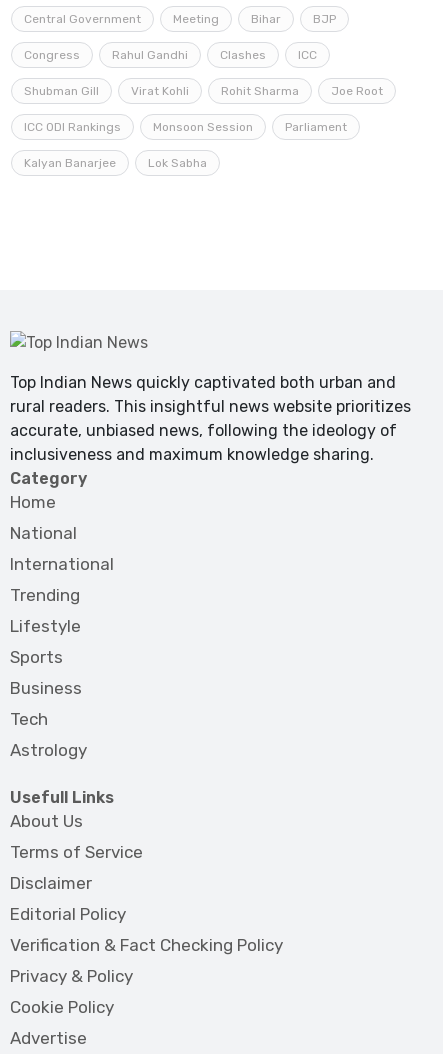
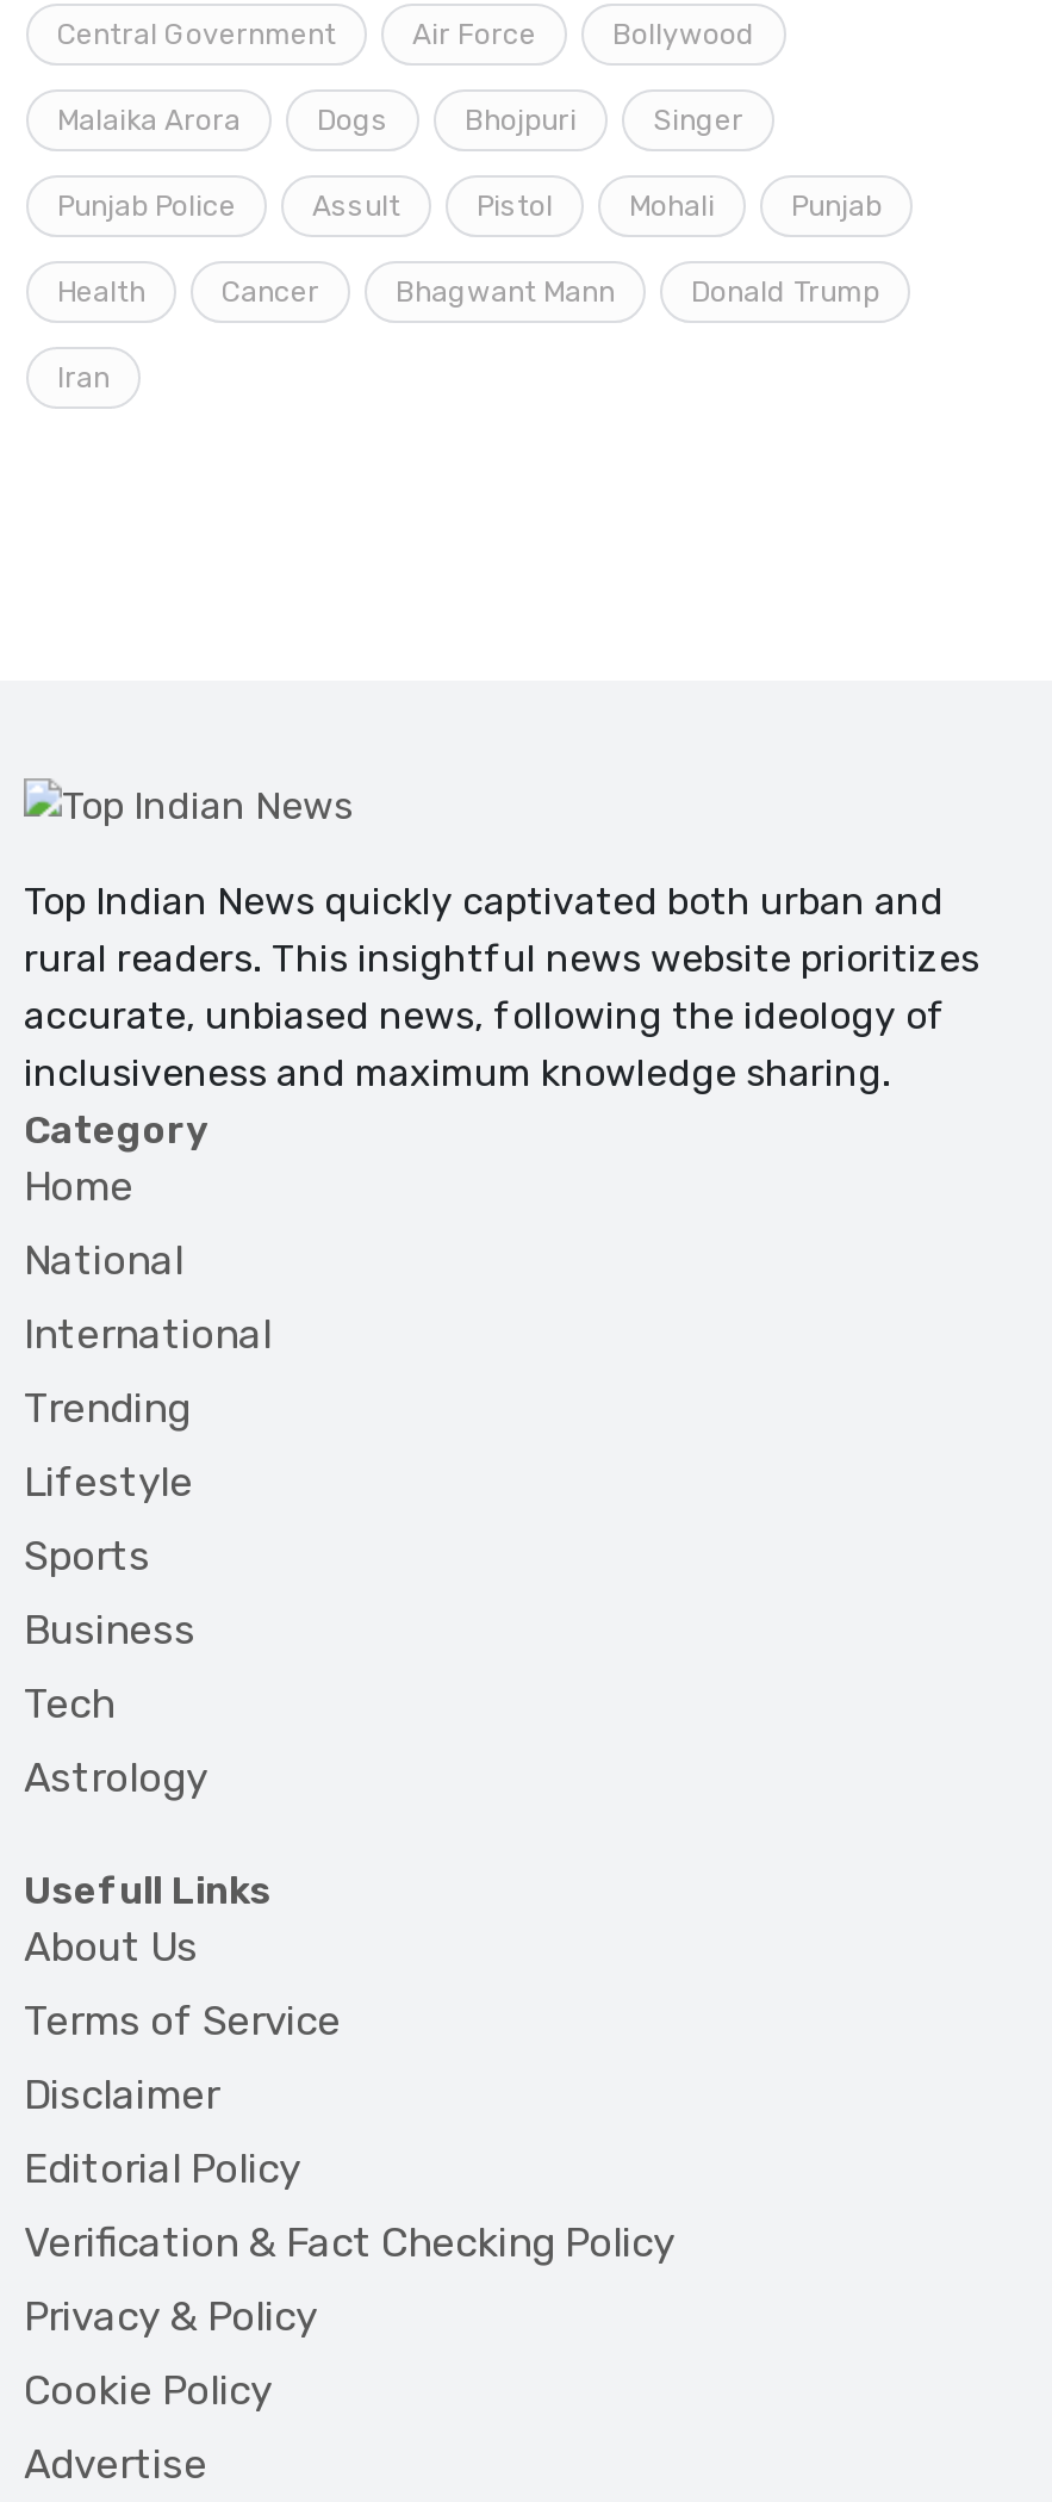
[173,12,336,26] Meeting | Bihar | BJP -> [412,17,755,51] Air Force | Bollywood
[24,48,317,62] Congress | Rahul Gandhi | Clashes | ICC -> [57,103,743,137] Malaika Arora | Dogs | Bhojpuri | Singer
[24,84,383,98] Shubman Gill | Virat Kohli | Rohit Sharma | Joe Root -> [57,189,882,222] Punjab Police | Assult | Pistol | Mohali | Punjab
[24,120,347,134] ICC ODI Rankings | Monsoon Session | Parliament -> [57,275,879,308] Health | Cancer | Bhagwant Mann | Donald Trump
[24,156,207,170] Kalyan Banarjee | Lok Sabha -> [57,361,110,394] Iran

